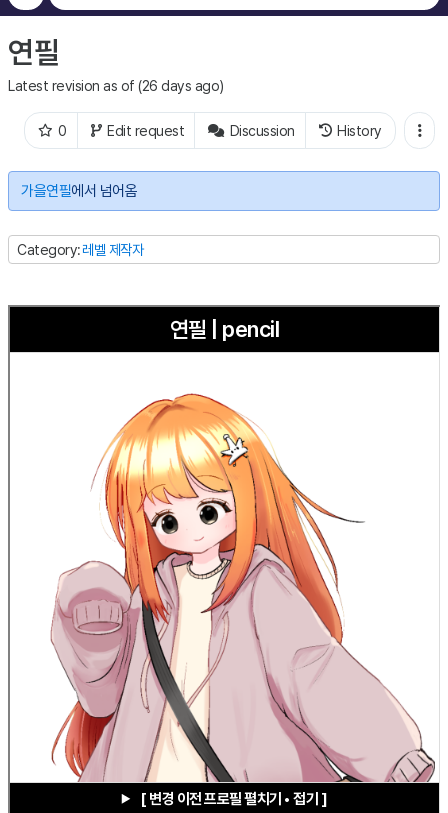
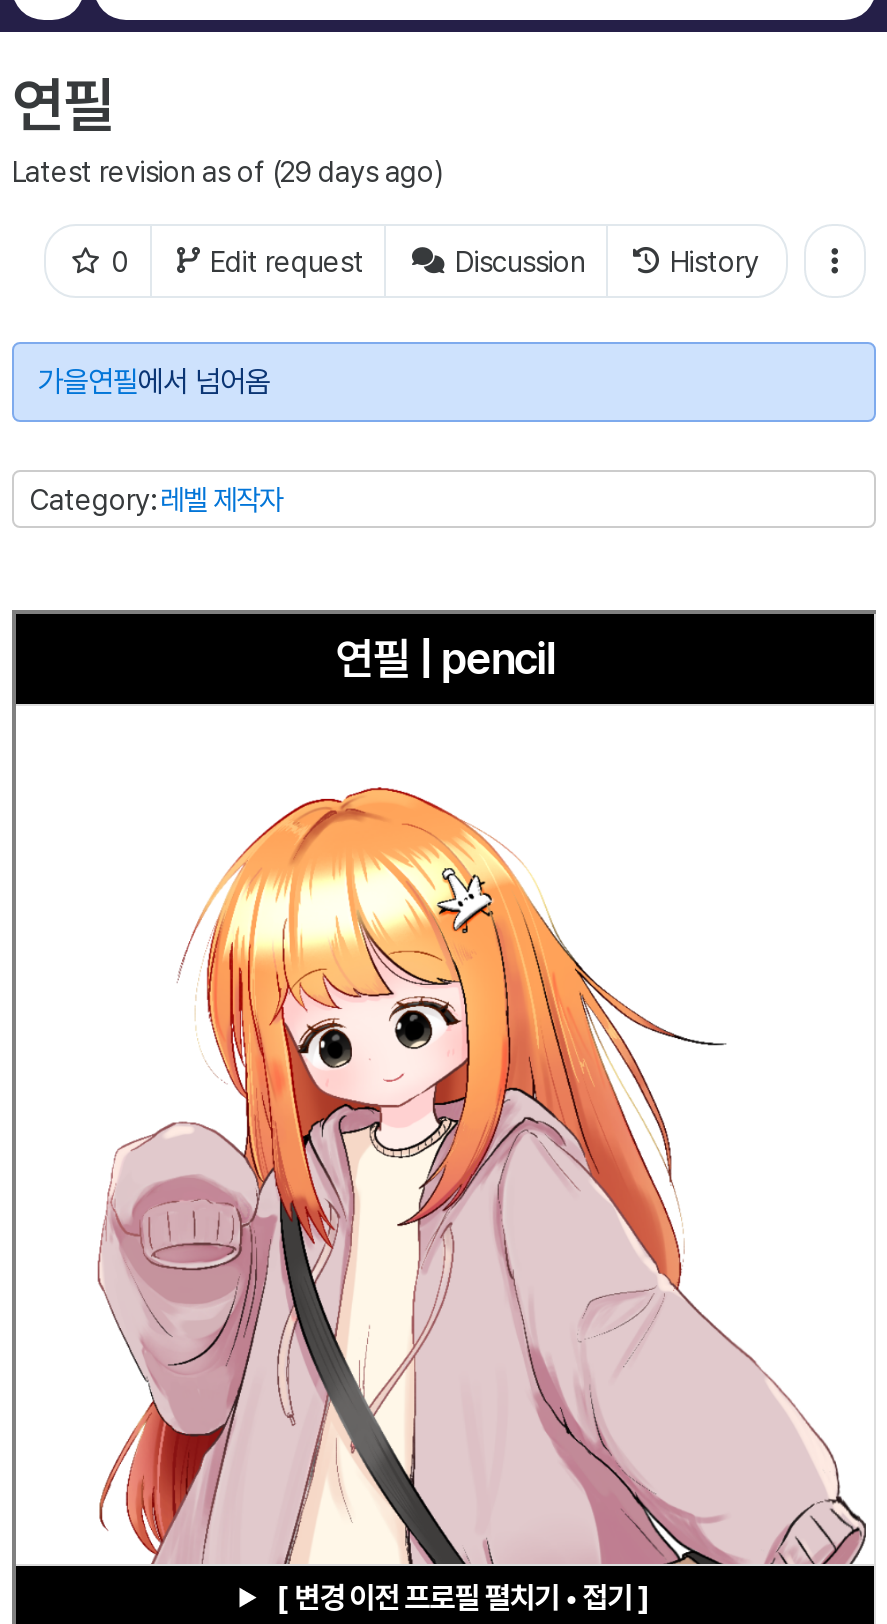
[8,77,223,94] Latest revision as of (26 days ago) -> [12,154,443,188] Latest revision as of (29 days ago)

